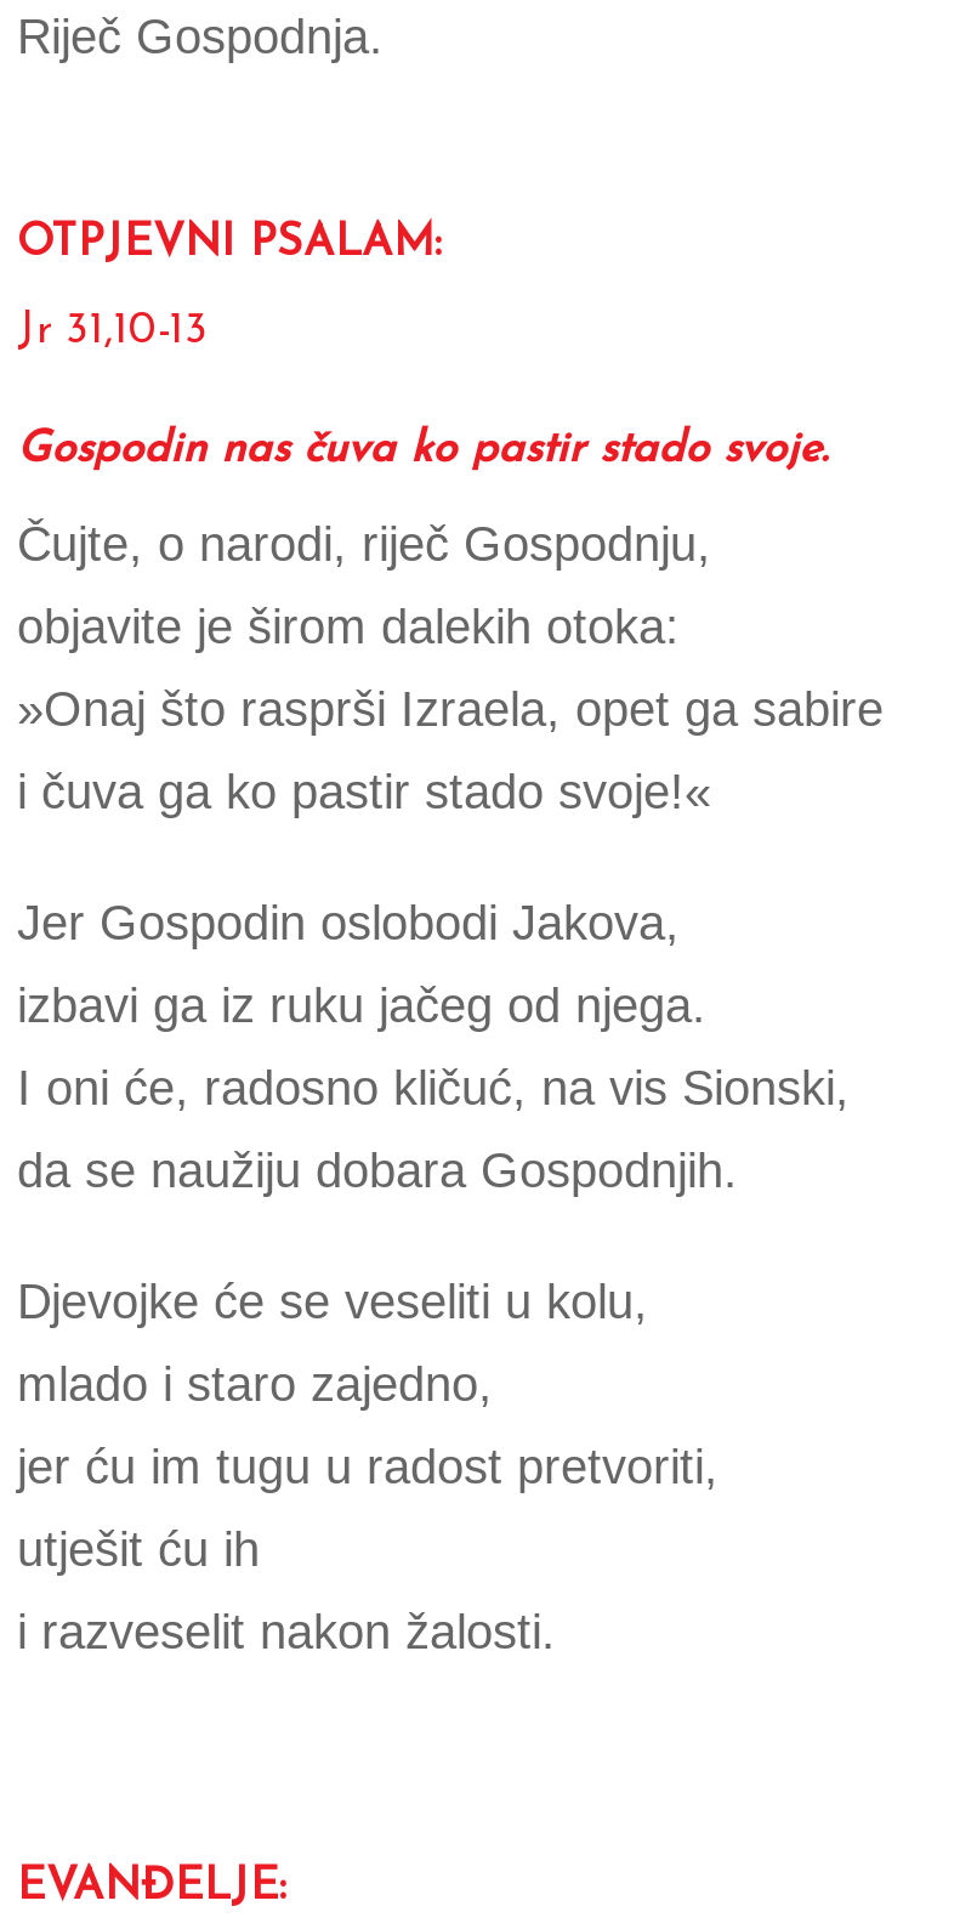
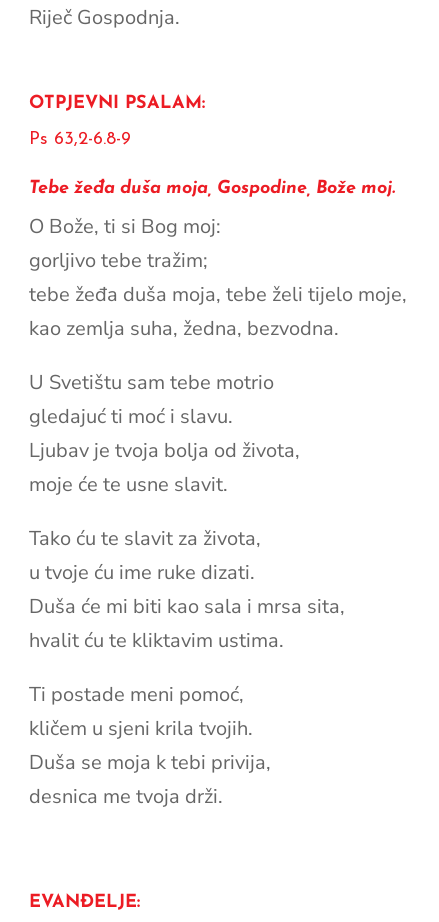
[17,309,884,1659] Jr 31,10-13 | Gospodin nas čuva ko pastir stado svoje. | Čujte, o narodi, riječ Gospodnju, | objavite je širom dalekih otoka: | »Onaj što rasprši Izraela, opet ga sabire | i čuva ga ko pastir stado svoje!« | Jer Gospodin oslobodi Jakova, | izbavi ga iz ruku jačeg od njega. | I oni će, radosno kličuć, na vis Sionski, | da se naužiju dobara Gospodnjih. | Djevojke će se veseliti u kolu, | mlado i staro zajedno, | jer ću im tugu u radost pretvoriti, | utješit ću ih | i razveselit nakon žalosti. -> [28,130,406,810] Ps 63,2-6.8-9 | Tebe žeđa duša moja, Gospodine, Bože moj. | O Bože, ti si Bog moj: | gorljivo tebe tražim; | tebe žeđa duša moja, tebe želi tijelo moje, | kao zemlja suha, žedna, bezvodna. | U Svetištu sam tebe motrio | gledajuć ti moć i slavu. | Ljubav je tvoja bolja od života, | moje će te usne slavit. | Tako ću te slavit za života, | u tvoje ću ime ruke dizati. | Duša će mi biti kao sala i mrsa sita, | hvalit ću te kliktavim ustima. | Ti postade meni pomoć, | kličem u sjeni krila tvojih. | Duša se moja k tebi privija, | desnica me tvoja drži.

